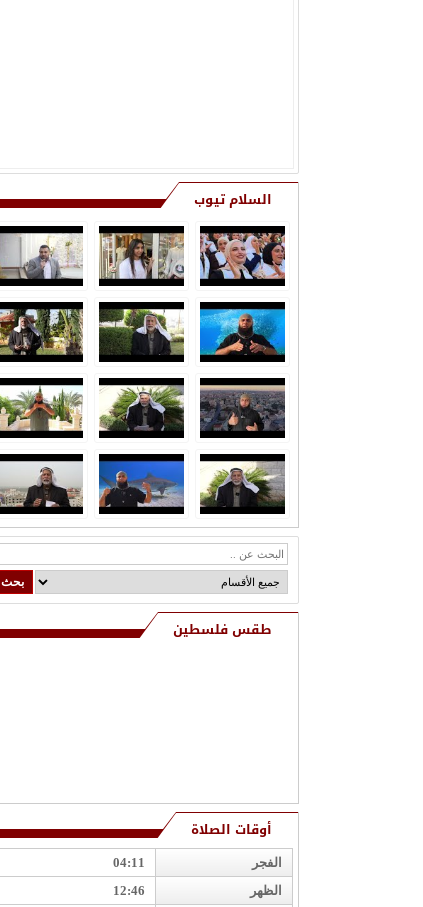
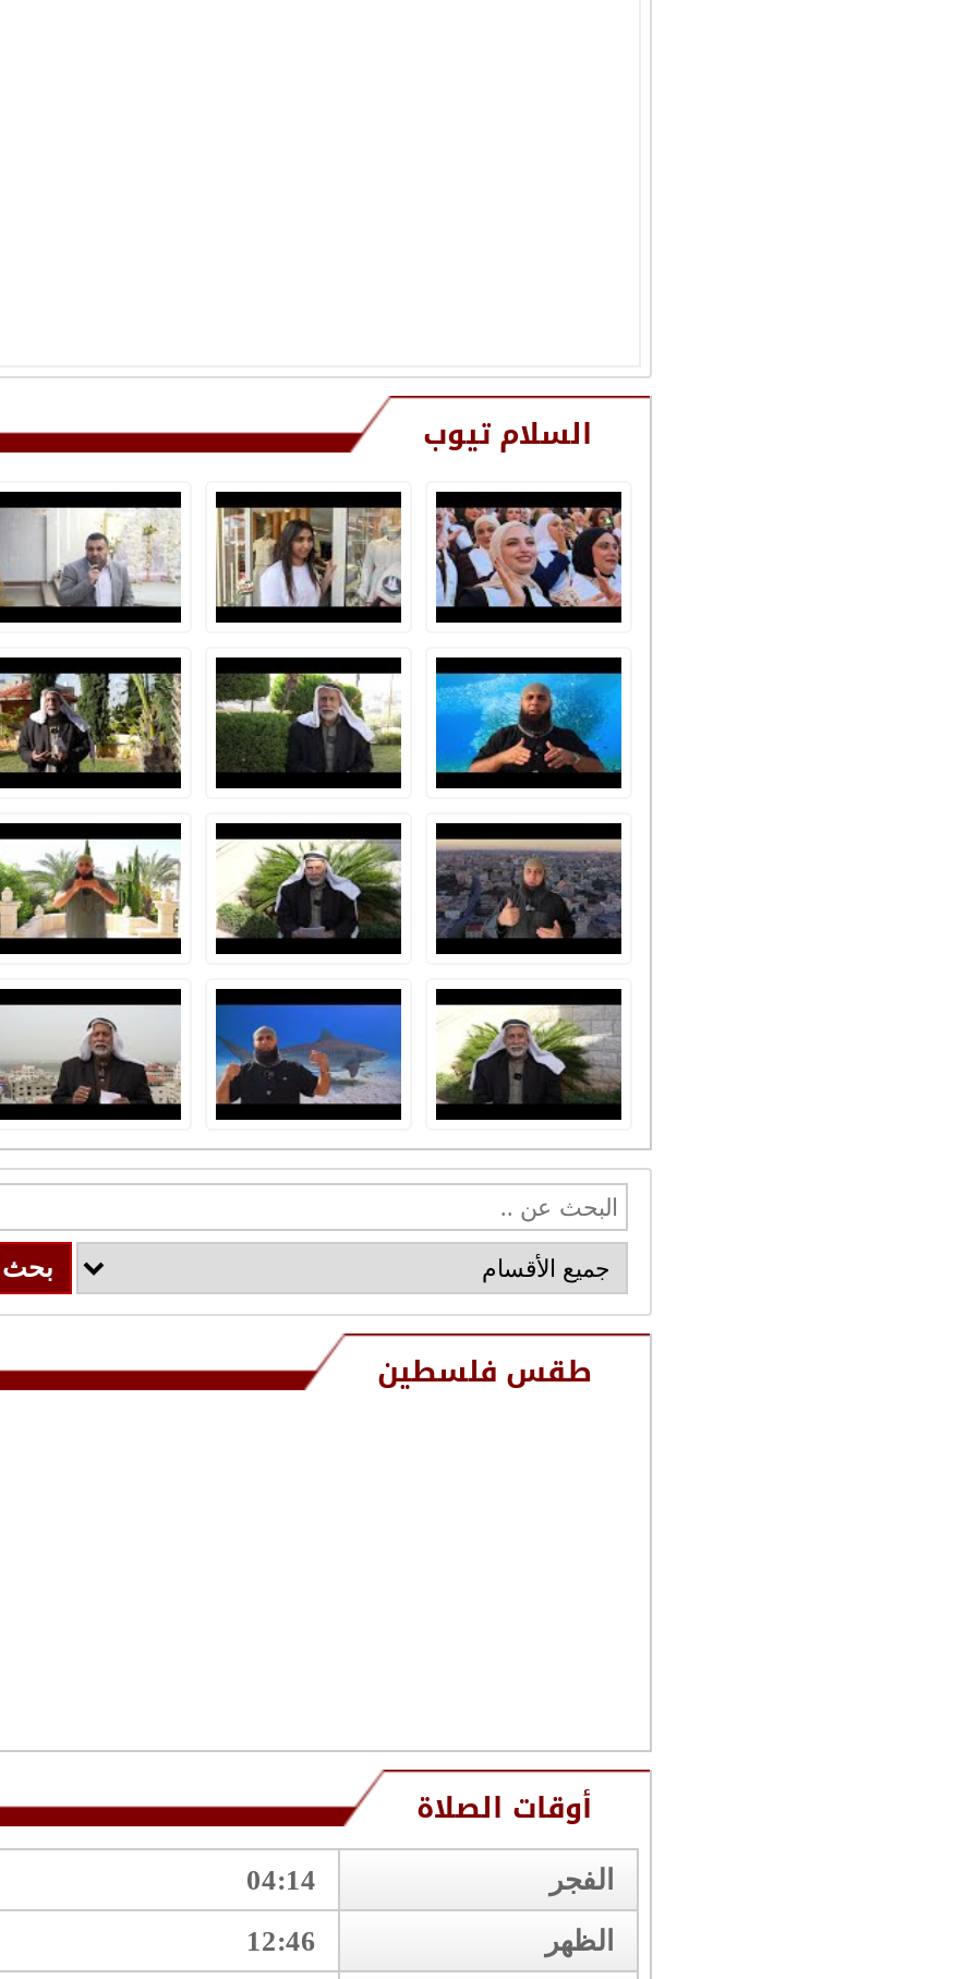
[113,855,145,870] 04:11 -> [246,1864,316,1896] 04:14

